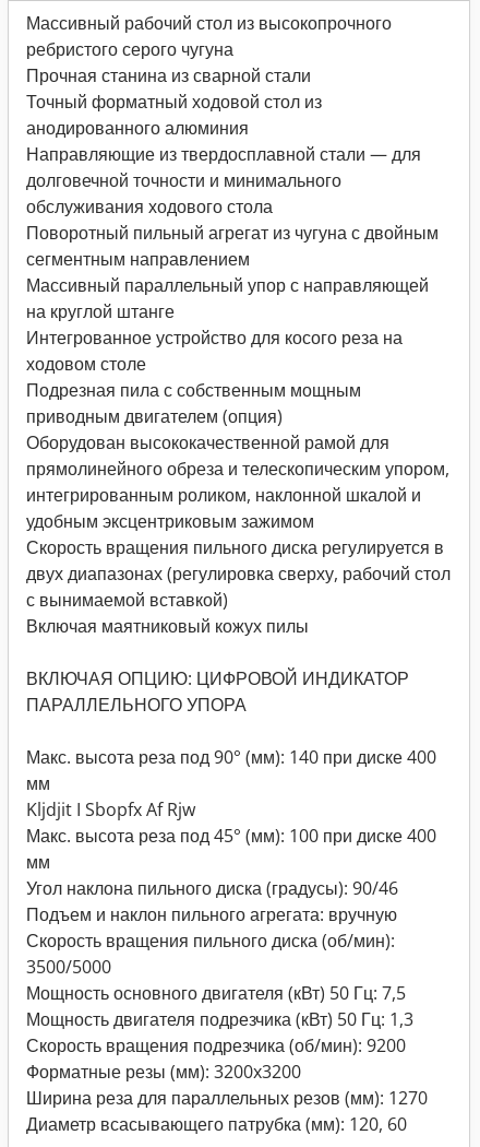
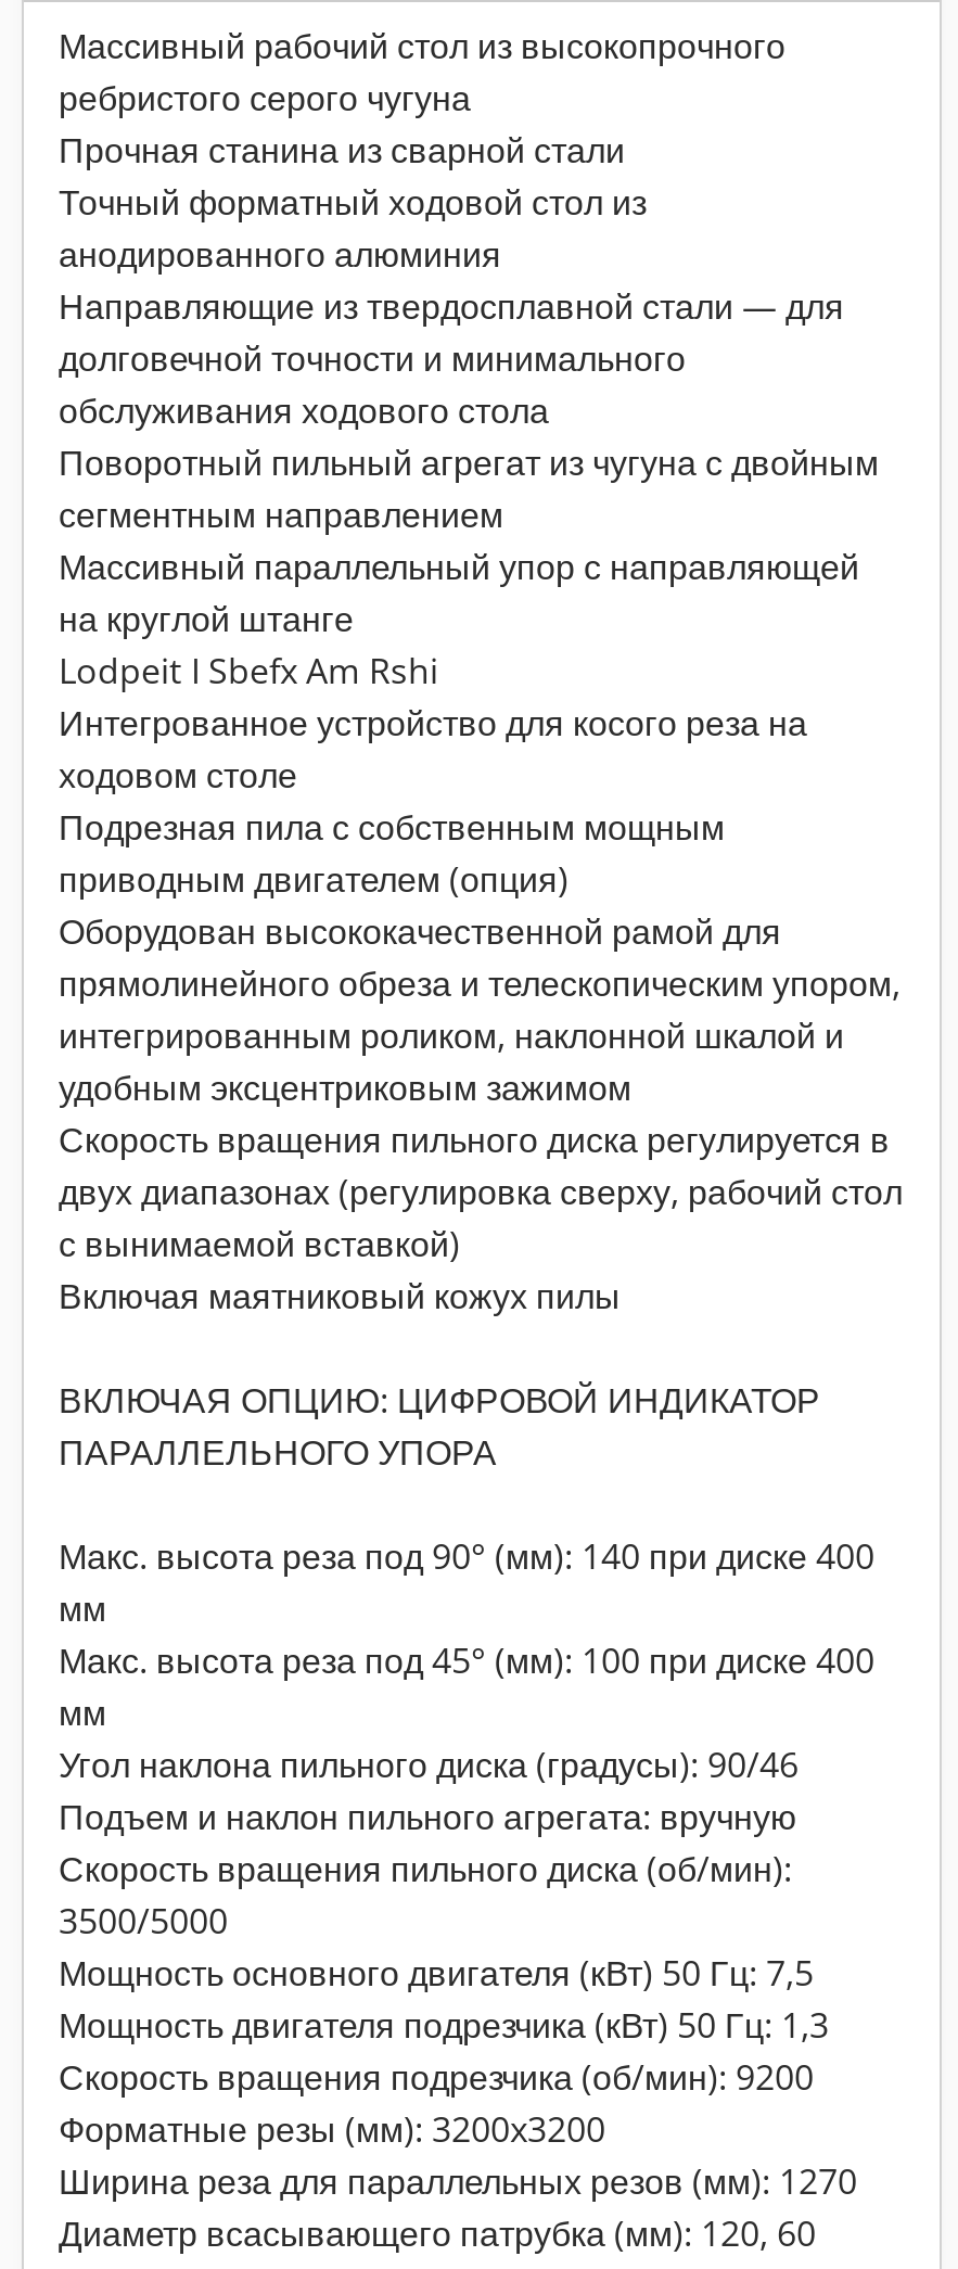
none -> [59,647,438,694] Lodpeit I Sbefx Am Rshi
moved [26,326,451,795] -> [59,699,903,1632]: Интегрованное устройство для косого реза на | ходовом столе | Подрезная пила с собственным мощным | ... | Макс. высота реза под 90° (мм): 140 при диске 400 | мм
[26,797,195,821] Kljdjit I Sbopfx Af Rjw -> none

